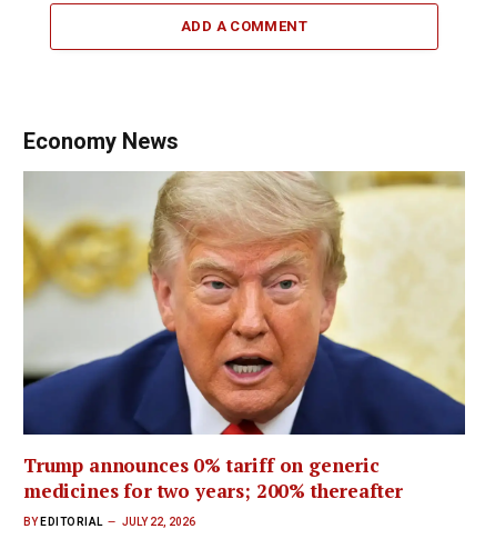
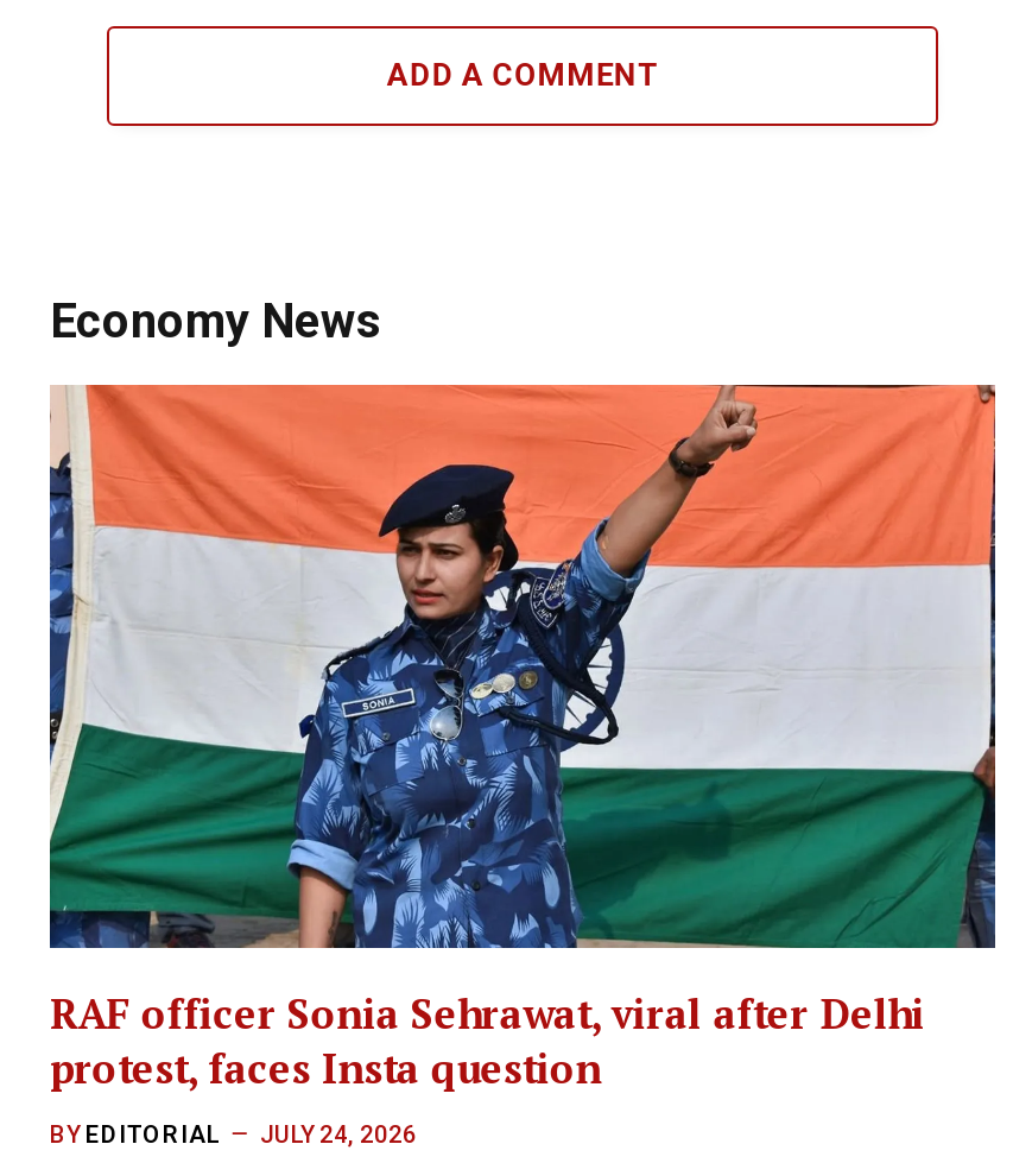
[22,170,465,503] [image] | Trump announces 0% tariff on generic | medicines for two years; 200% thereafter -> [48,383,998,1094] [image] | RAF officer Sonia Sehrawat, viral after Delhi | protest, faces Insta question
[23,515,195,527] BY EDITORIAL JULY 22, 2026 -> [50,1120,417,1147] BY EDITORIAL JULY 24, 2026

